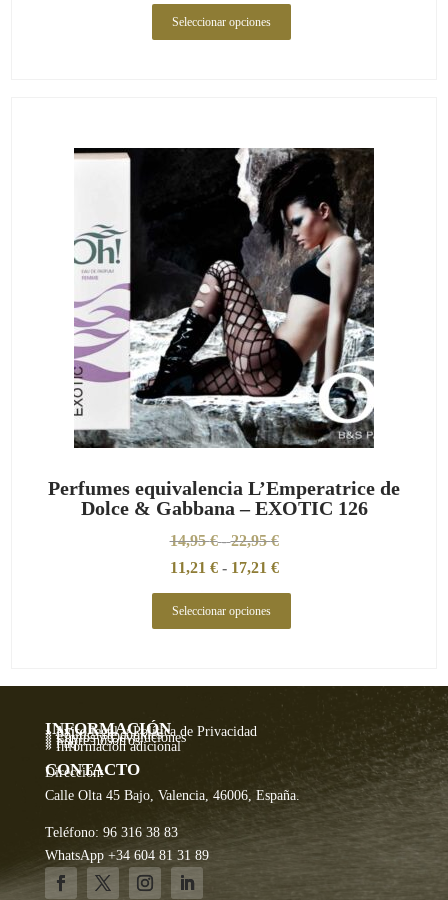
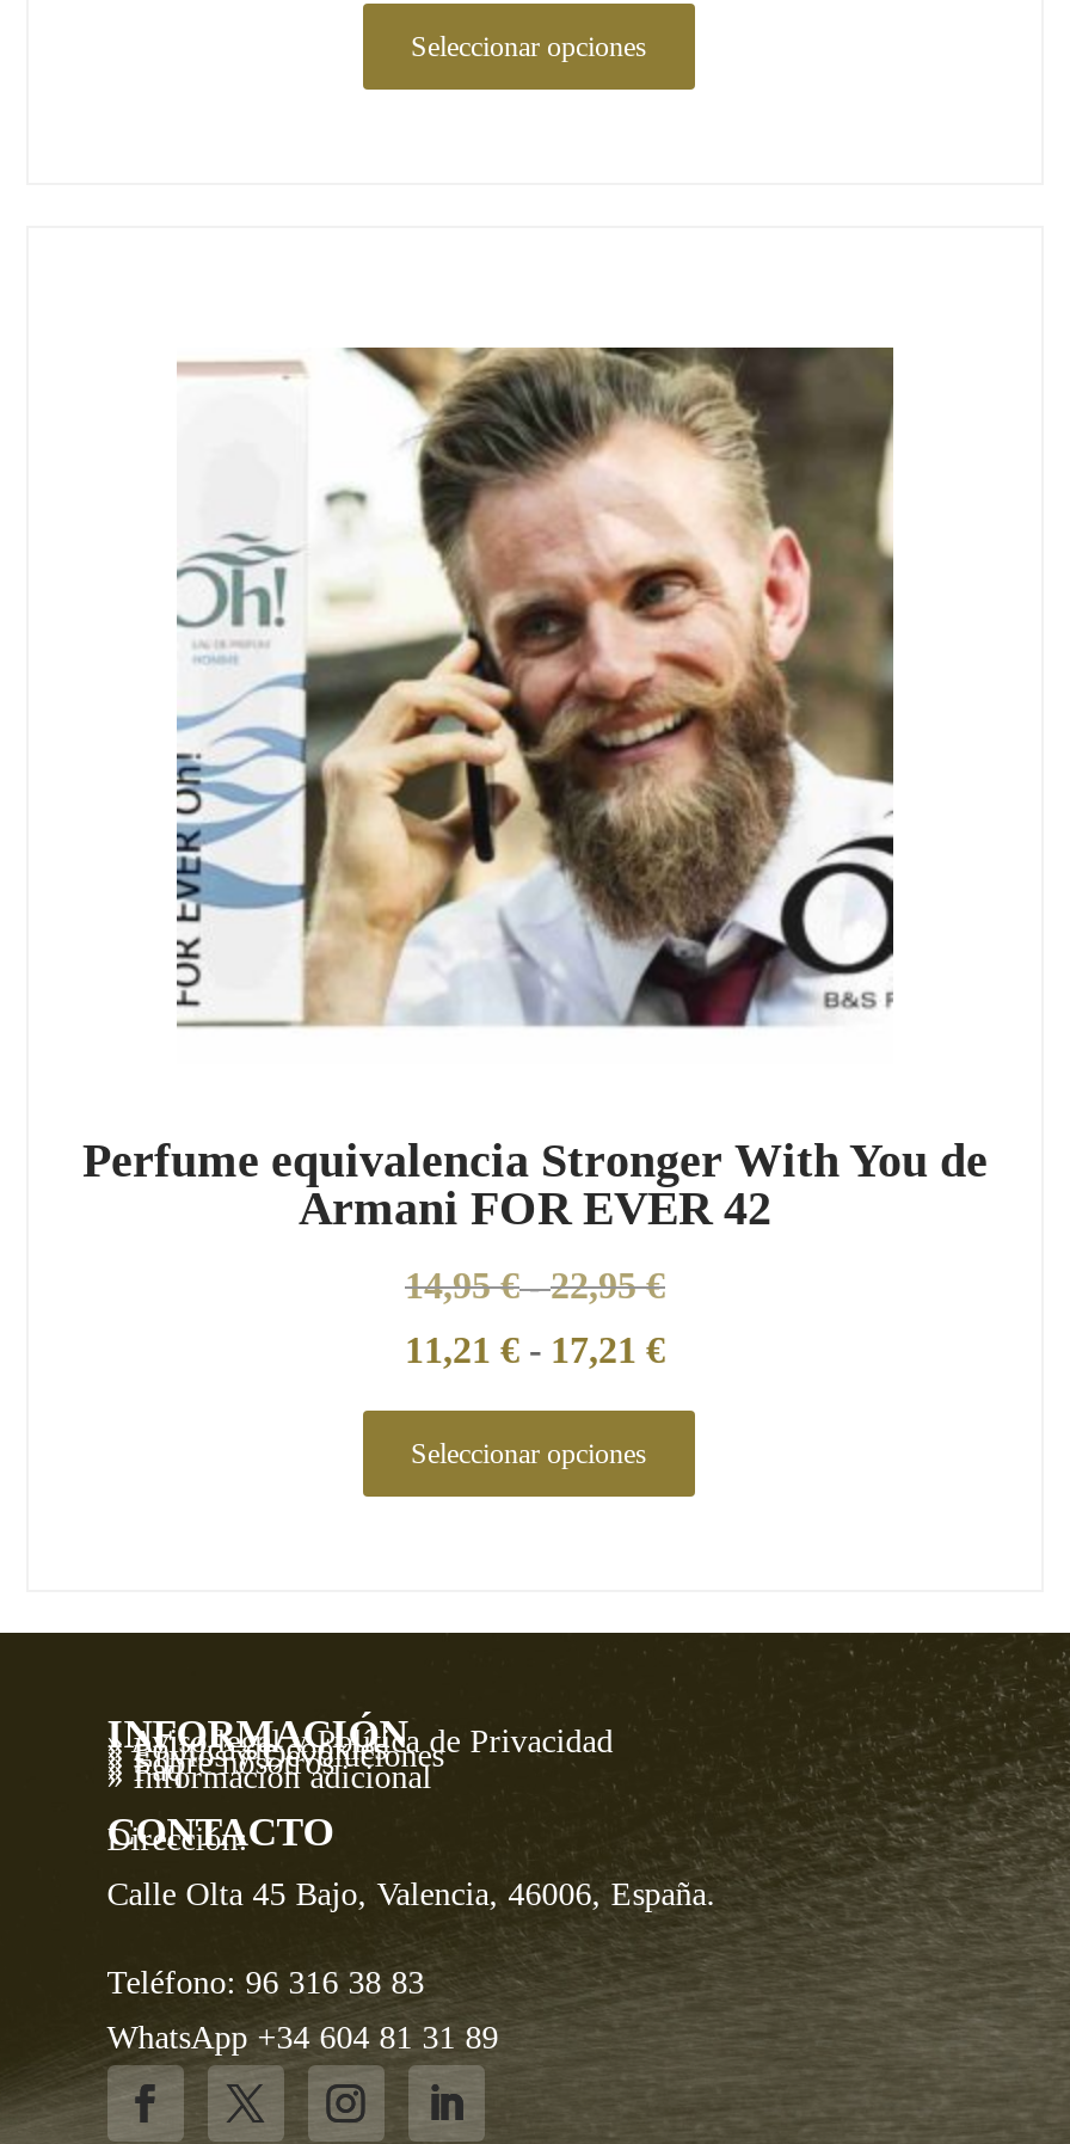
[48,147,400,519] [image] | Perfumes equivalencia L’Emperatrice de | Dolce & Gabbana – EXOTIC 126 -> [82,345,988,1234] [image] | Perfume equivalencia Stronger With You de | Armani FOR EVER 42

